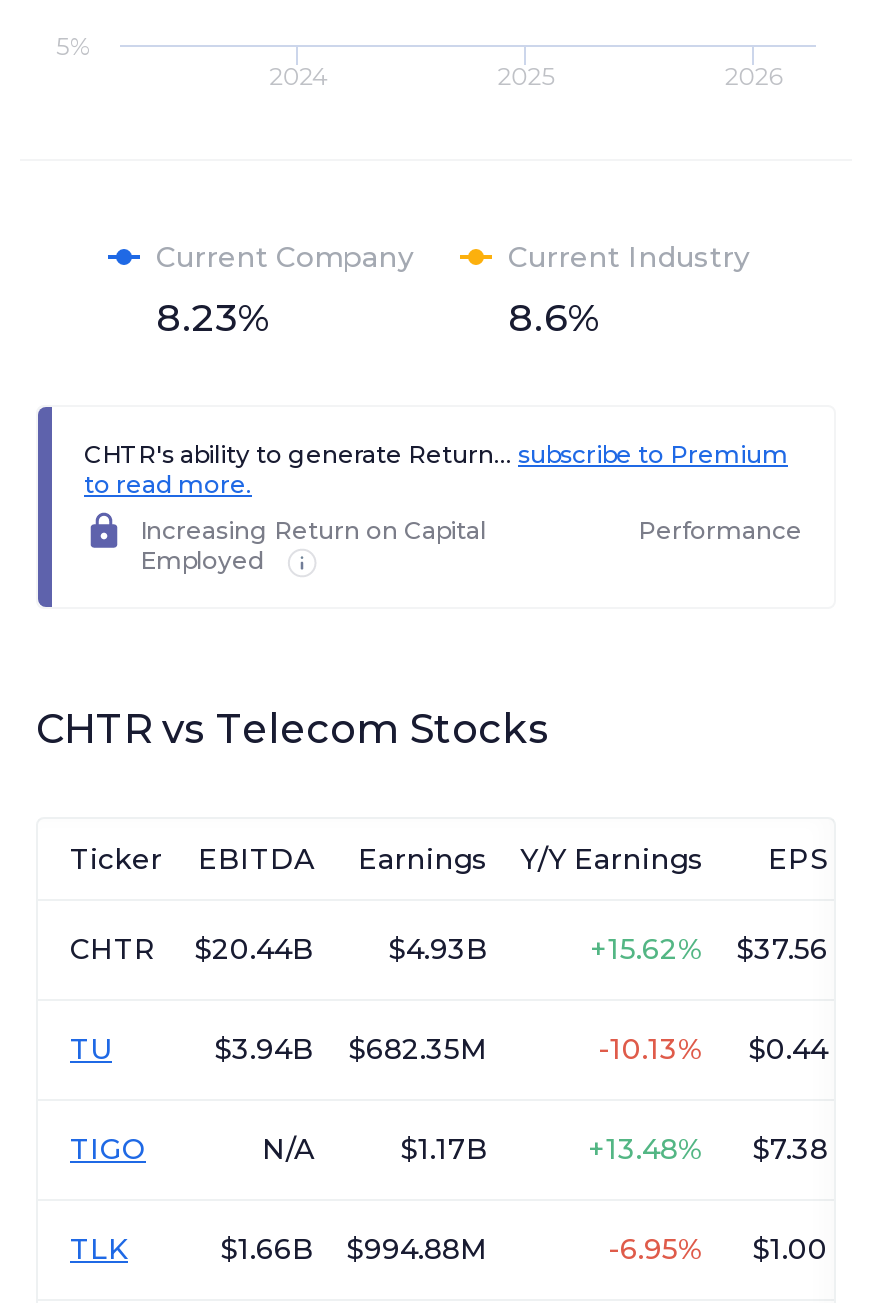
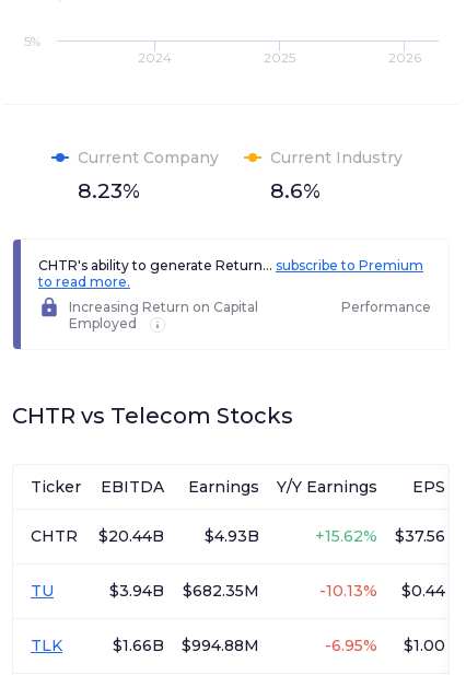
[70,1131,828,1167] TIGO | N/A | $1.17B | +13.48% | $7.38 -> none

